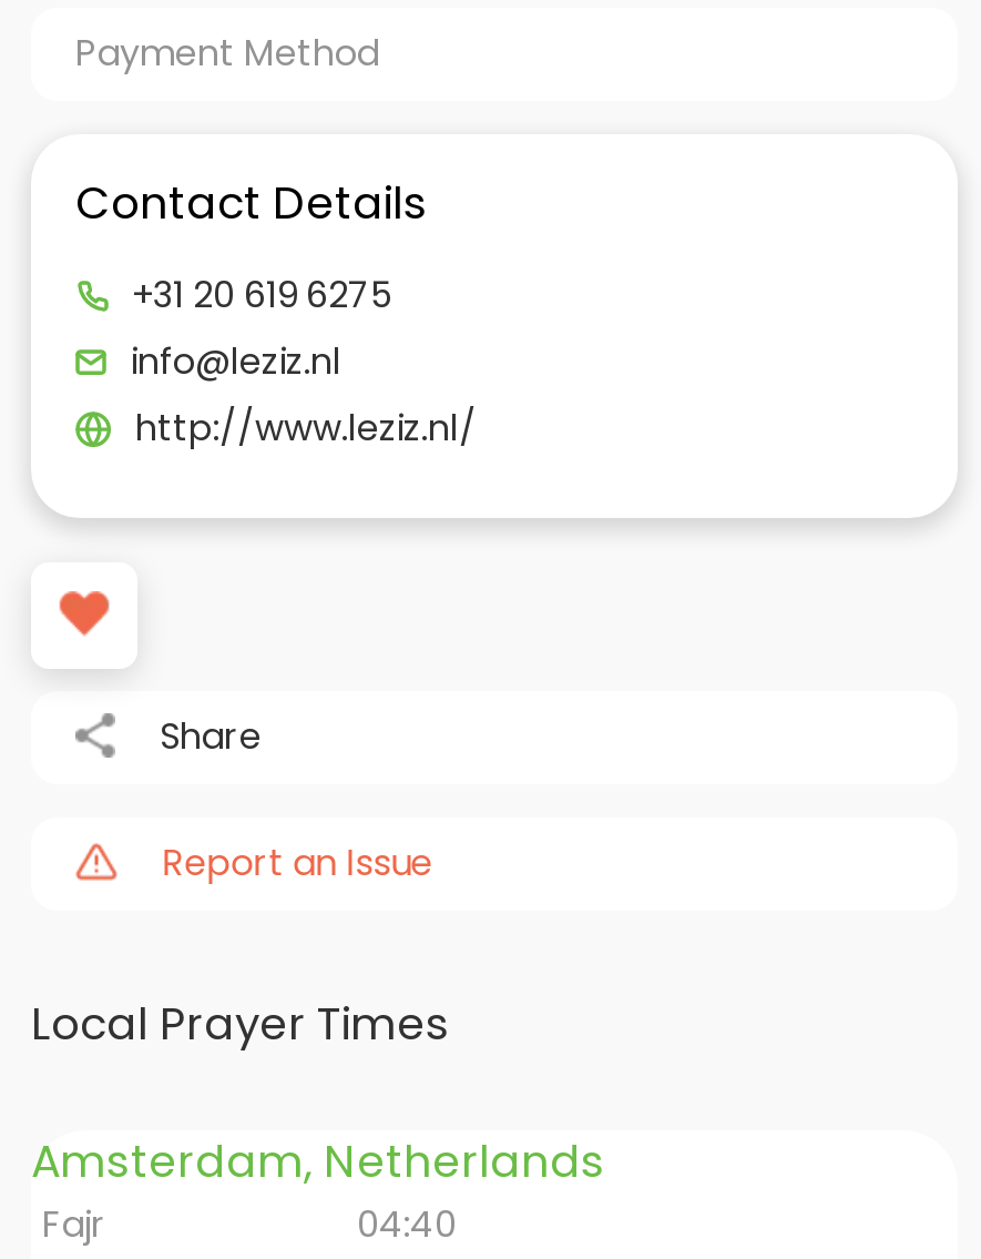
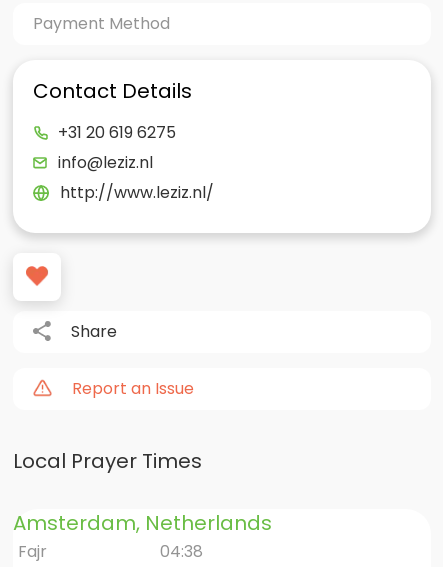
[357,1199,457,1250] 04:40 -> [160,540,203,563] 04:38

